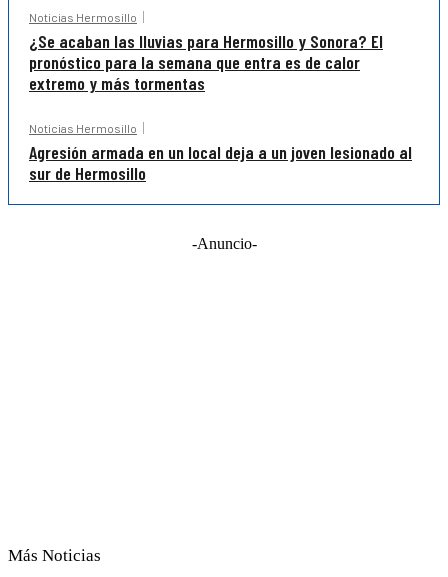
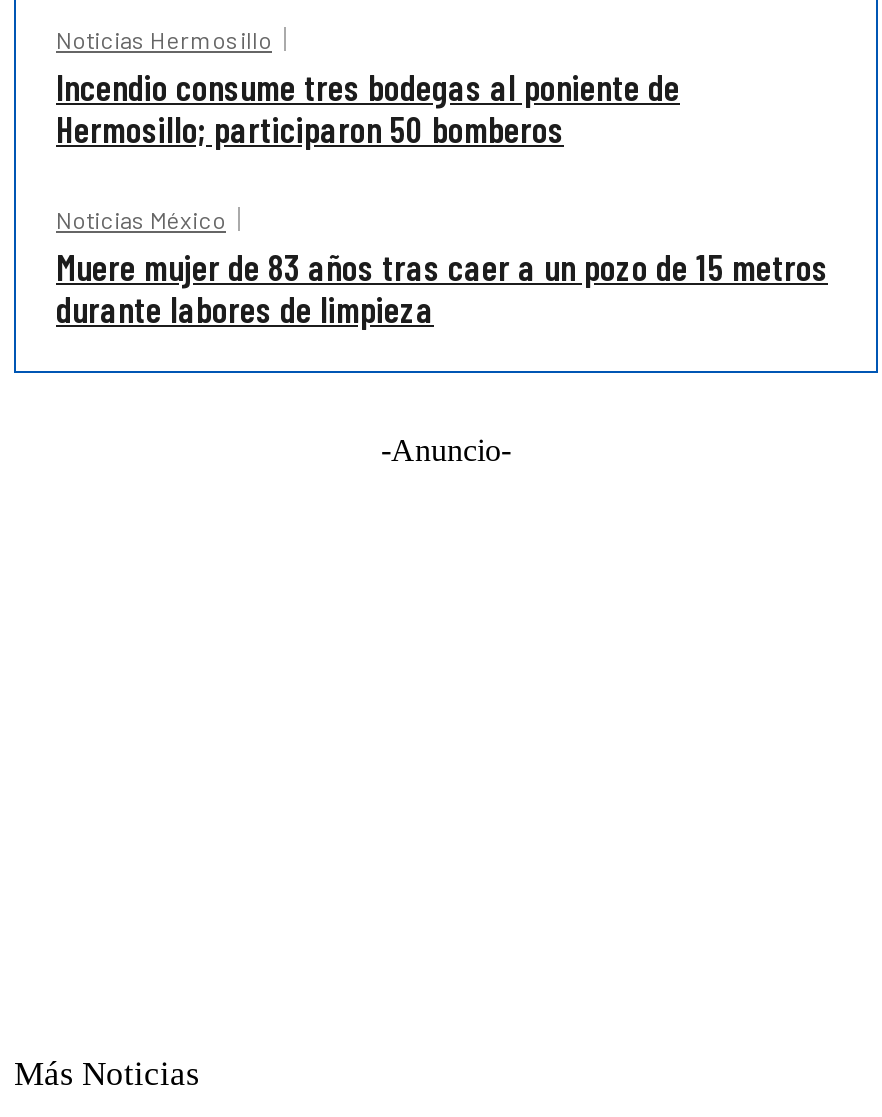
[29,29,383,93] ¿Se acaban las lluvias para Hermosillo y Sonora? El | pronóstico para la semana que entra es de calor | extremo y más tormentas -> [56,64,680,150] Incendio consume tres bodegas al poniente de | Hermosillo; participaron 50 bomberos
[29,120,412,183] Noticias Hermosillo | Agresión armada en un local deja a un joven lesionado al | sur de Hermosillo -> [56,204,828,330] Noticias México | Muere mujer de 83 años tras caer a un pozo de 15 metros | durante labores de limpieza

